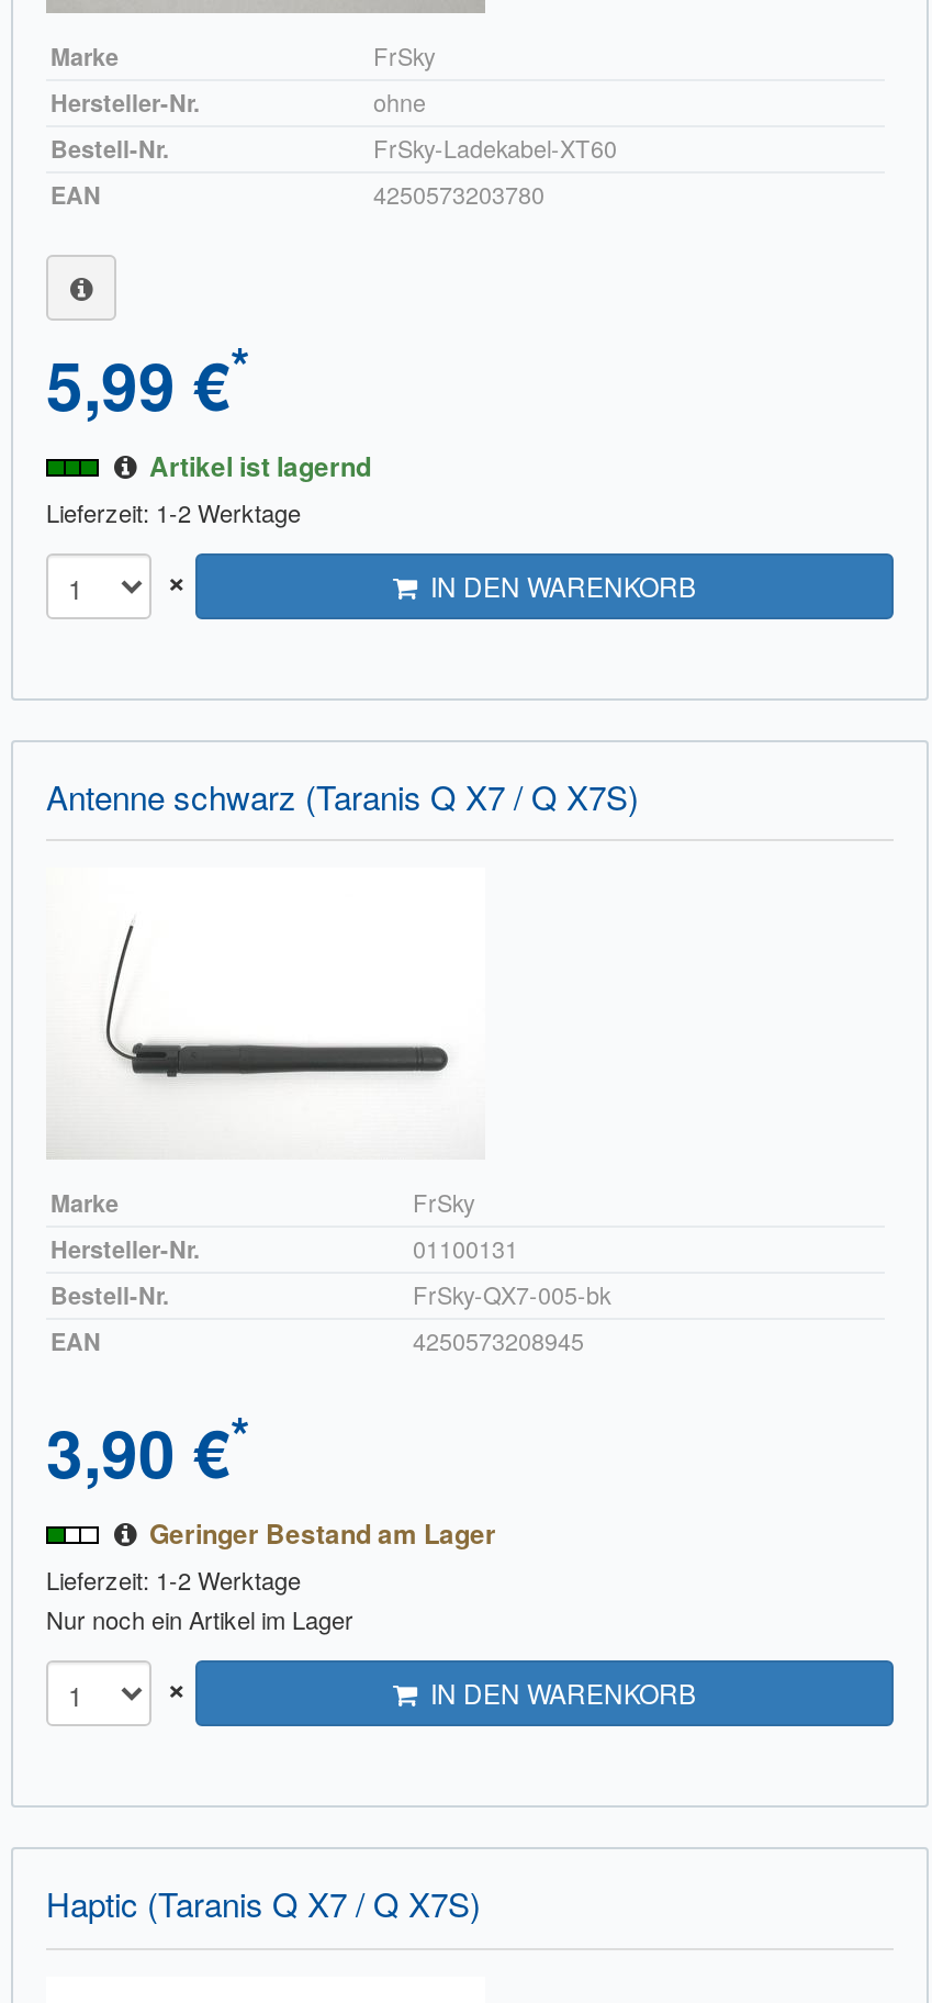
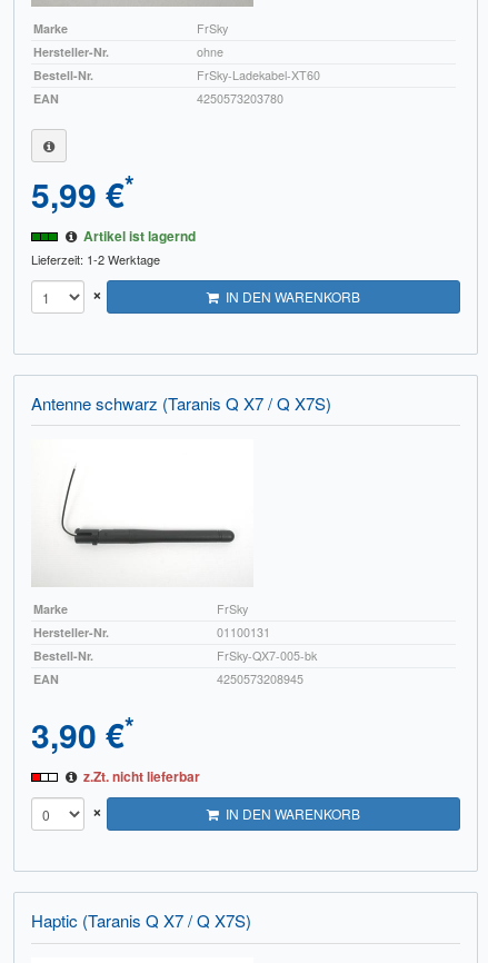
[46,1513,496,1636] Geringer Bestand am Lager | Lieferzeit: 1-2 Werktage | Nur noch ein Artikel im Lager -> [83,766,200,786] z.Zt. nicht lieferbar

